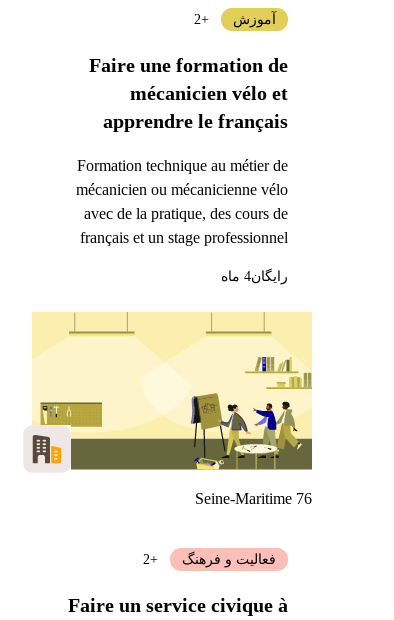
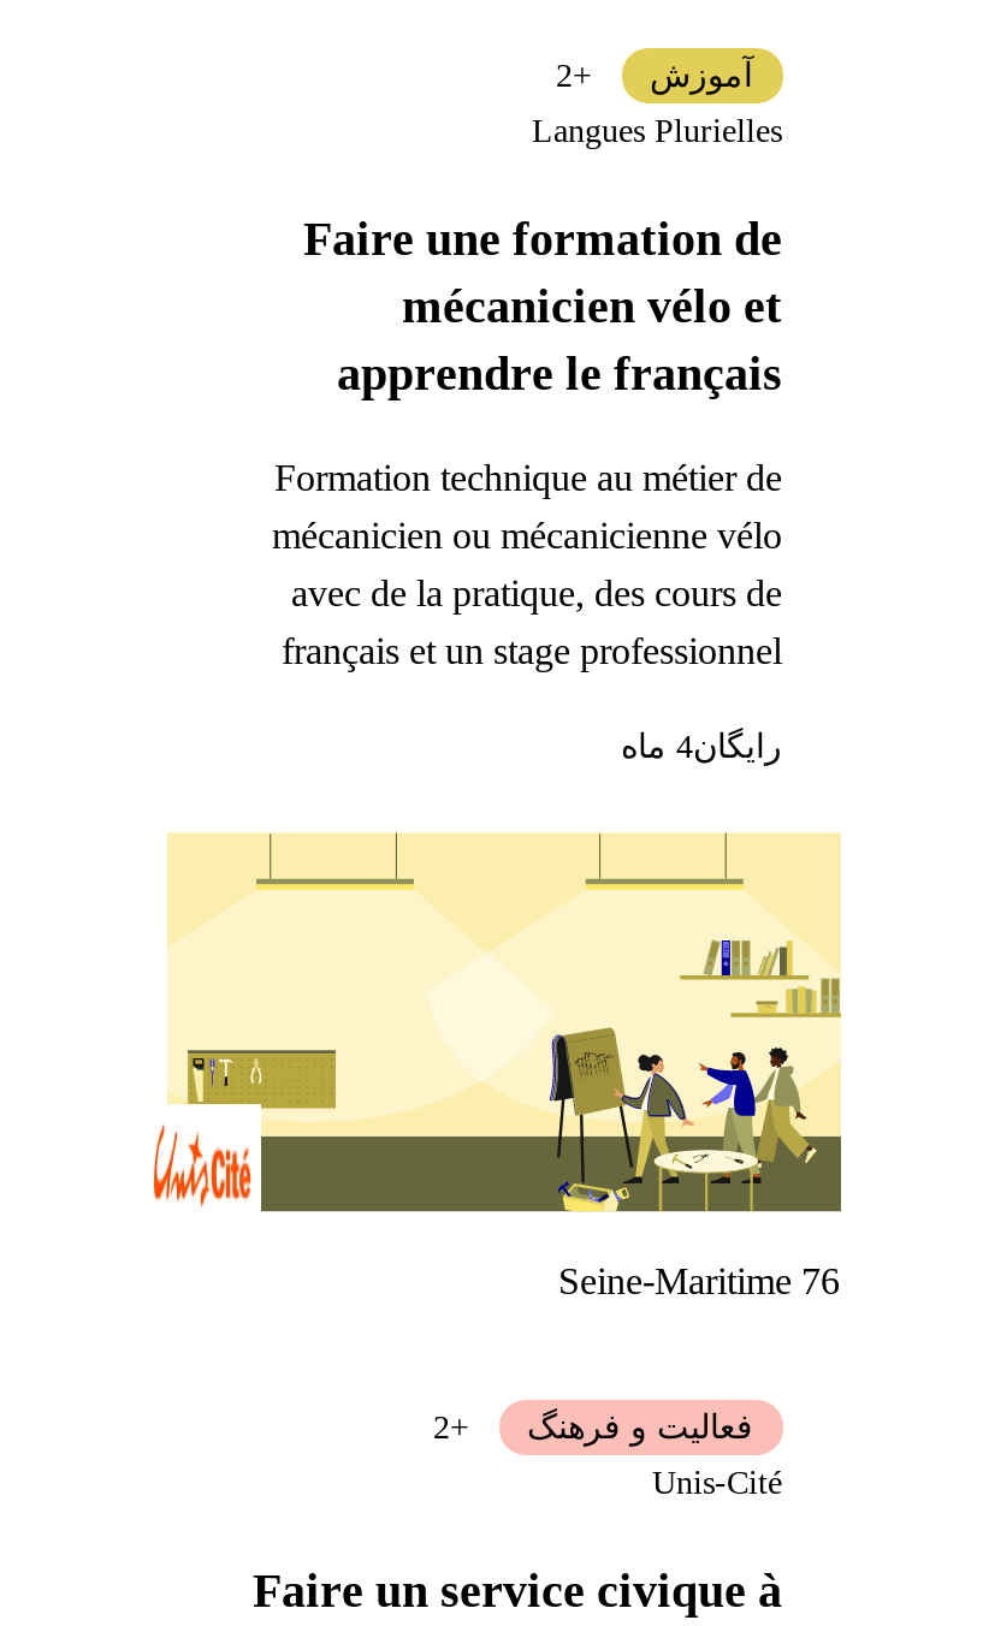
none -> [532,112,782,148] Langues Plurielles
[25,428,68,471] [image] -> [153,1109,256,1210] [image]
none -> [652,1464,782,1500] Unis-Cité

